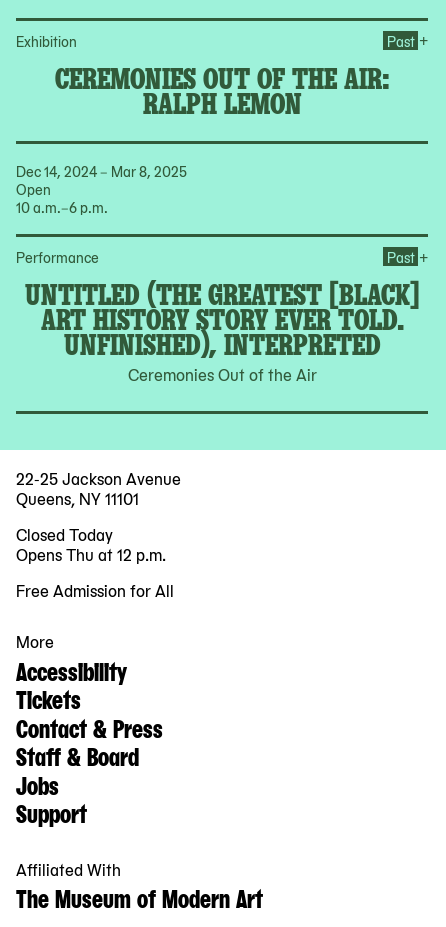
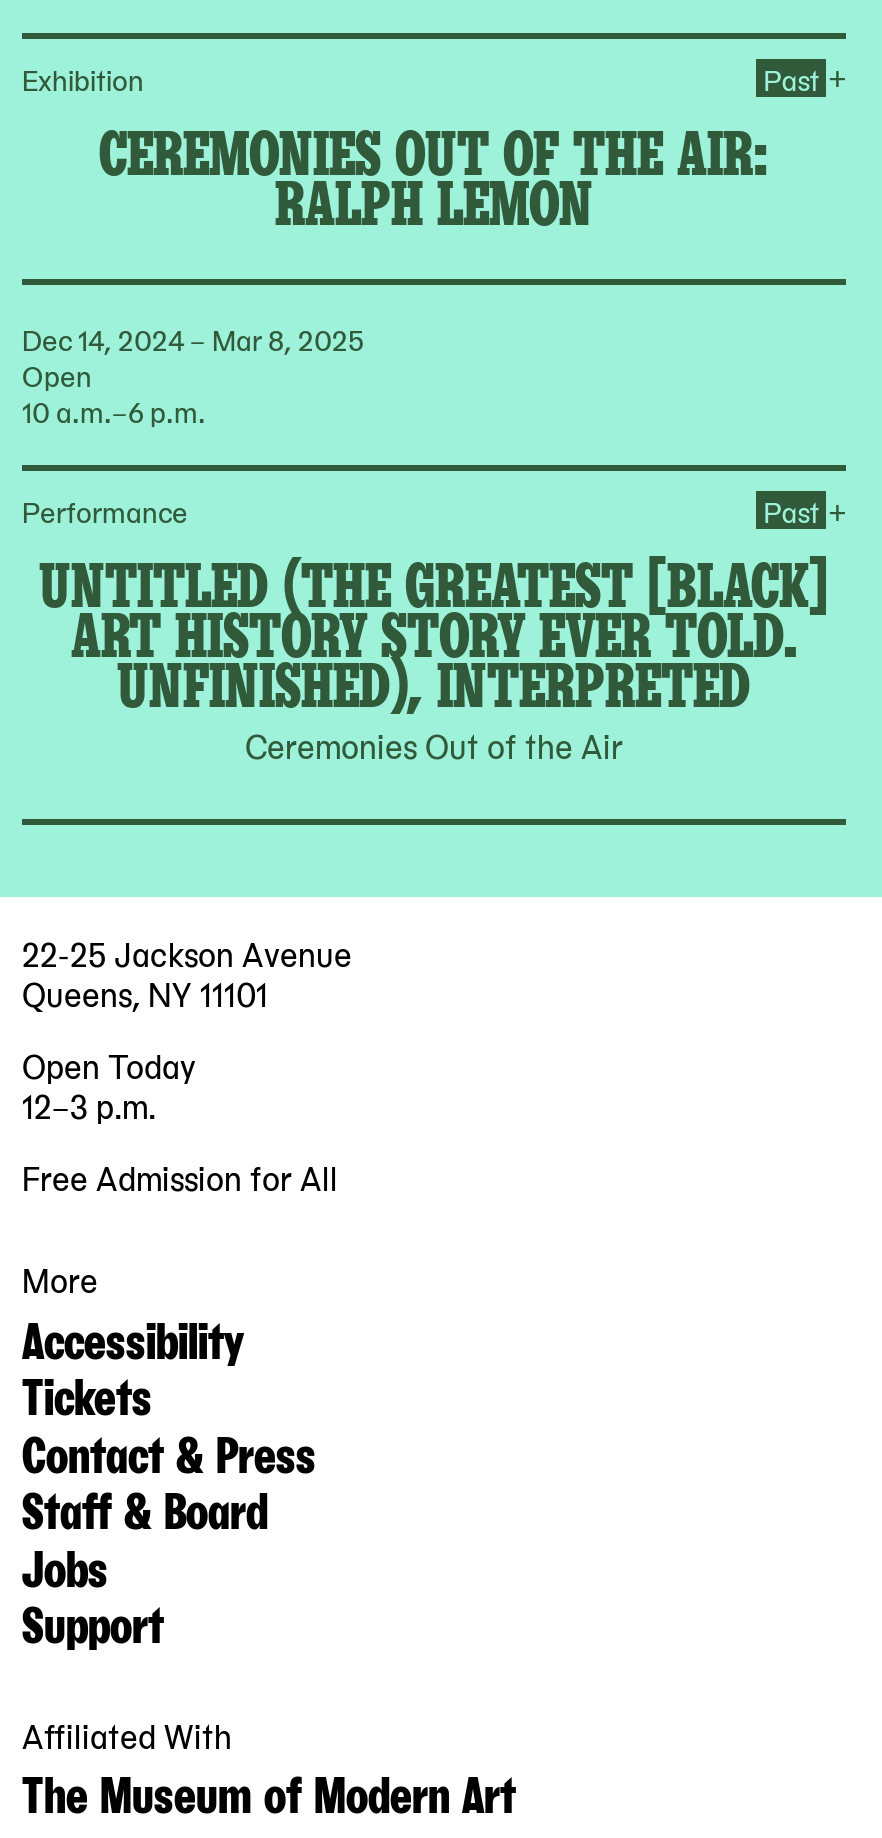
[16,522,166,566] Closed Today | Opens Thu at 12 p.m. -> [22,1040,196,1128] Open Today | 12–3 p.m.

